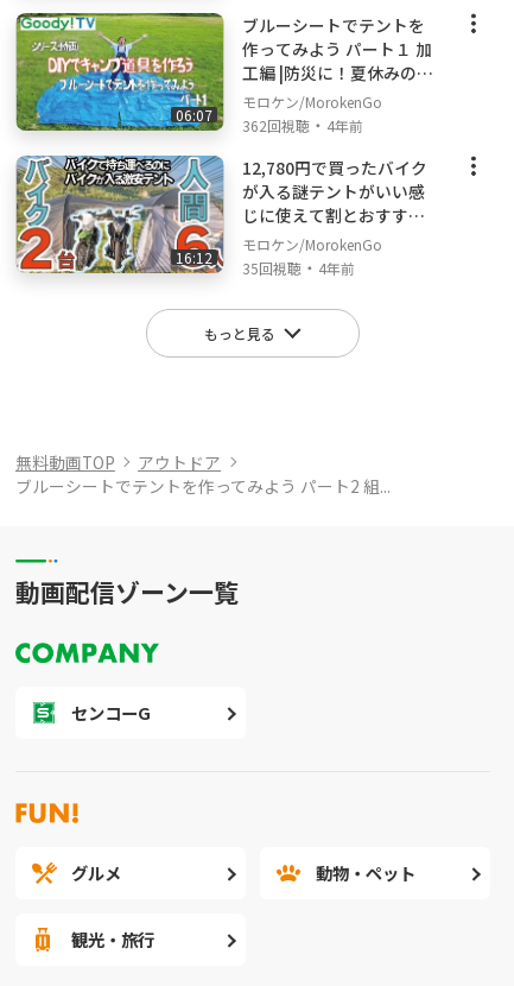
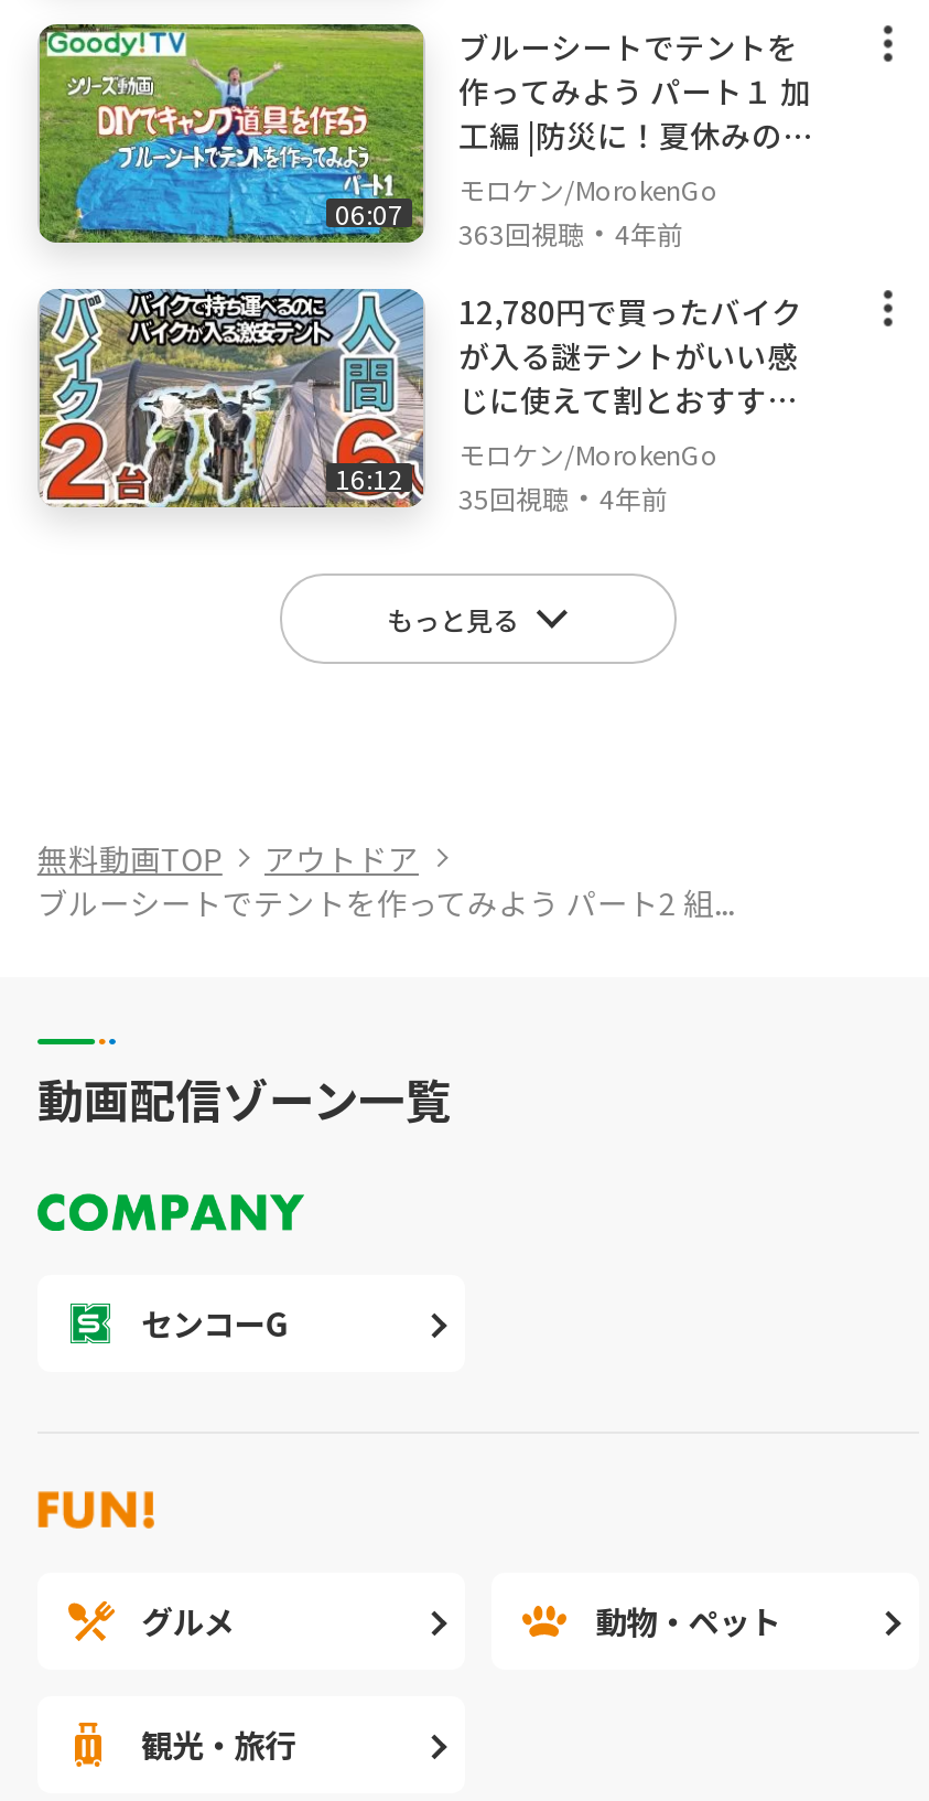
[176,105,363,137] 06:07 362回視聴・4年前 -> [335,195,683,254] 06:07 363回視聴・4年前

